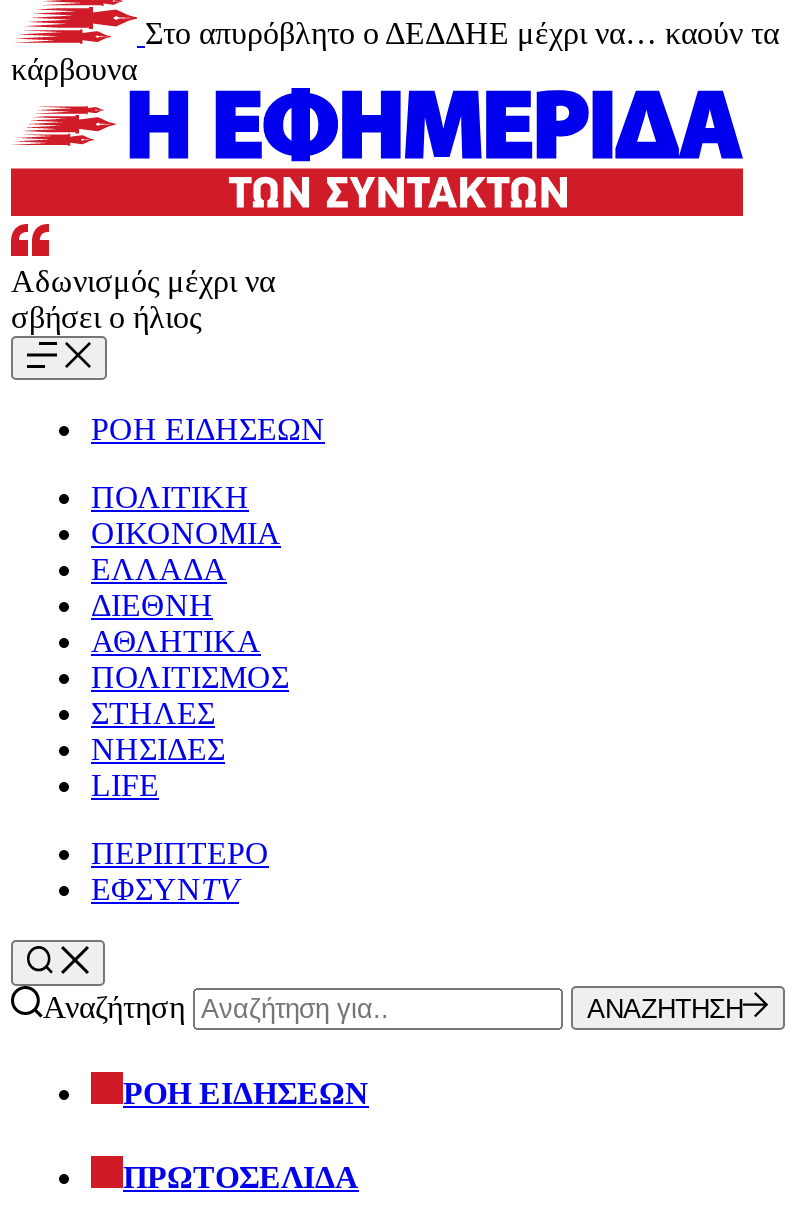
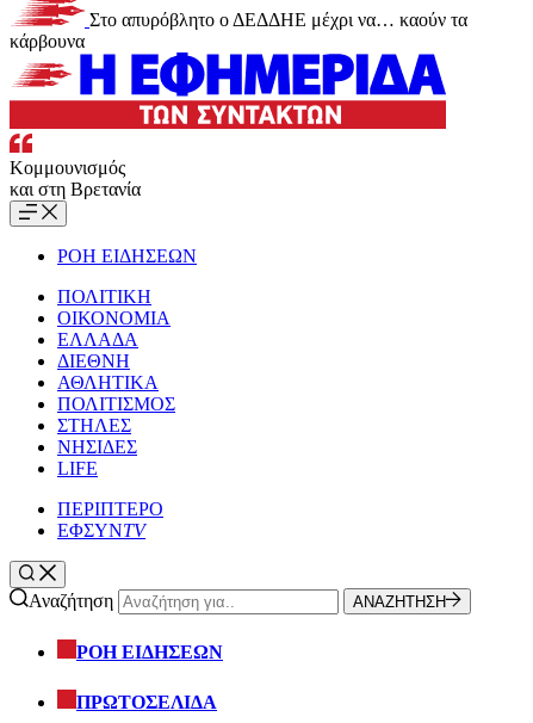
[11,264,275,334] Αδωνισμός μέχρι να | σβήσει ο ήλιος -> [10,157,141,199] Κομμουνισμός | και στη Βρετανία

